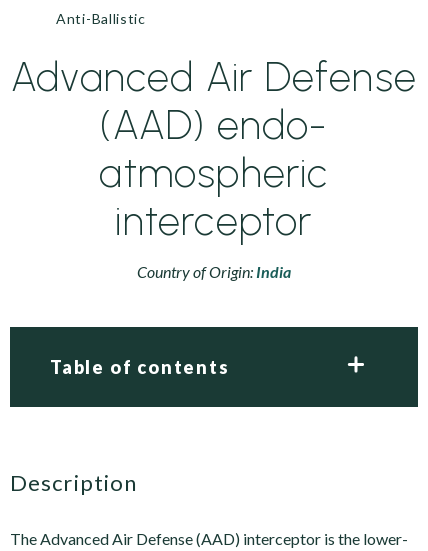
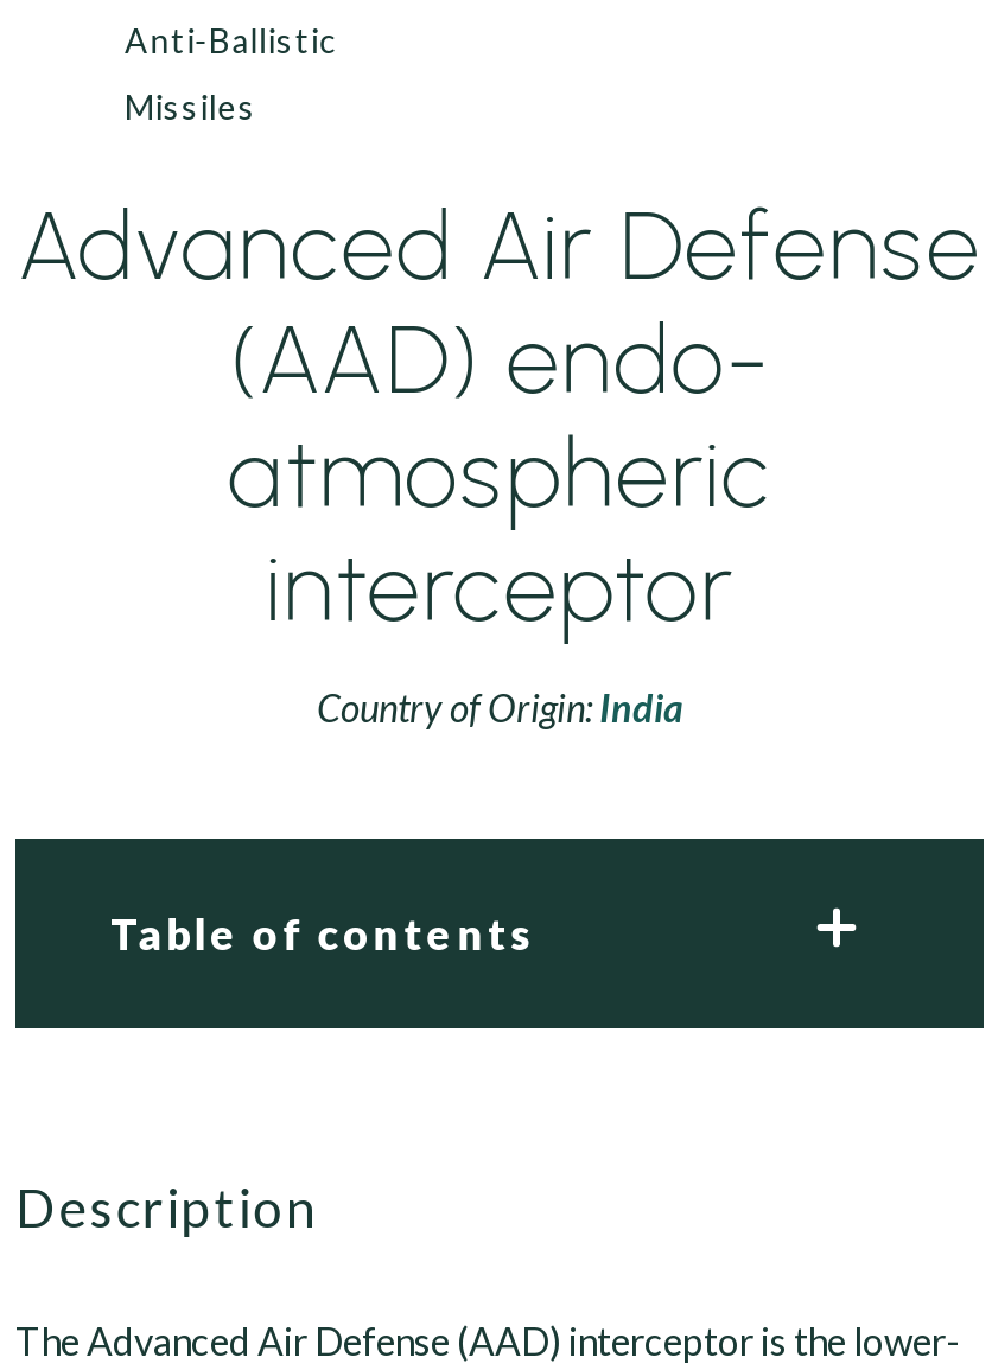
none -> [125,87,257,127] Missiles

